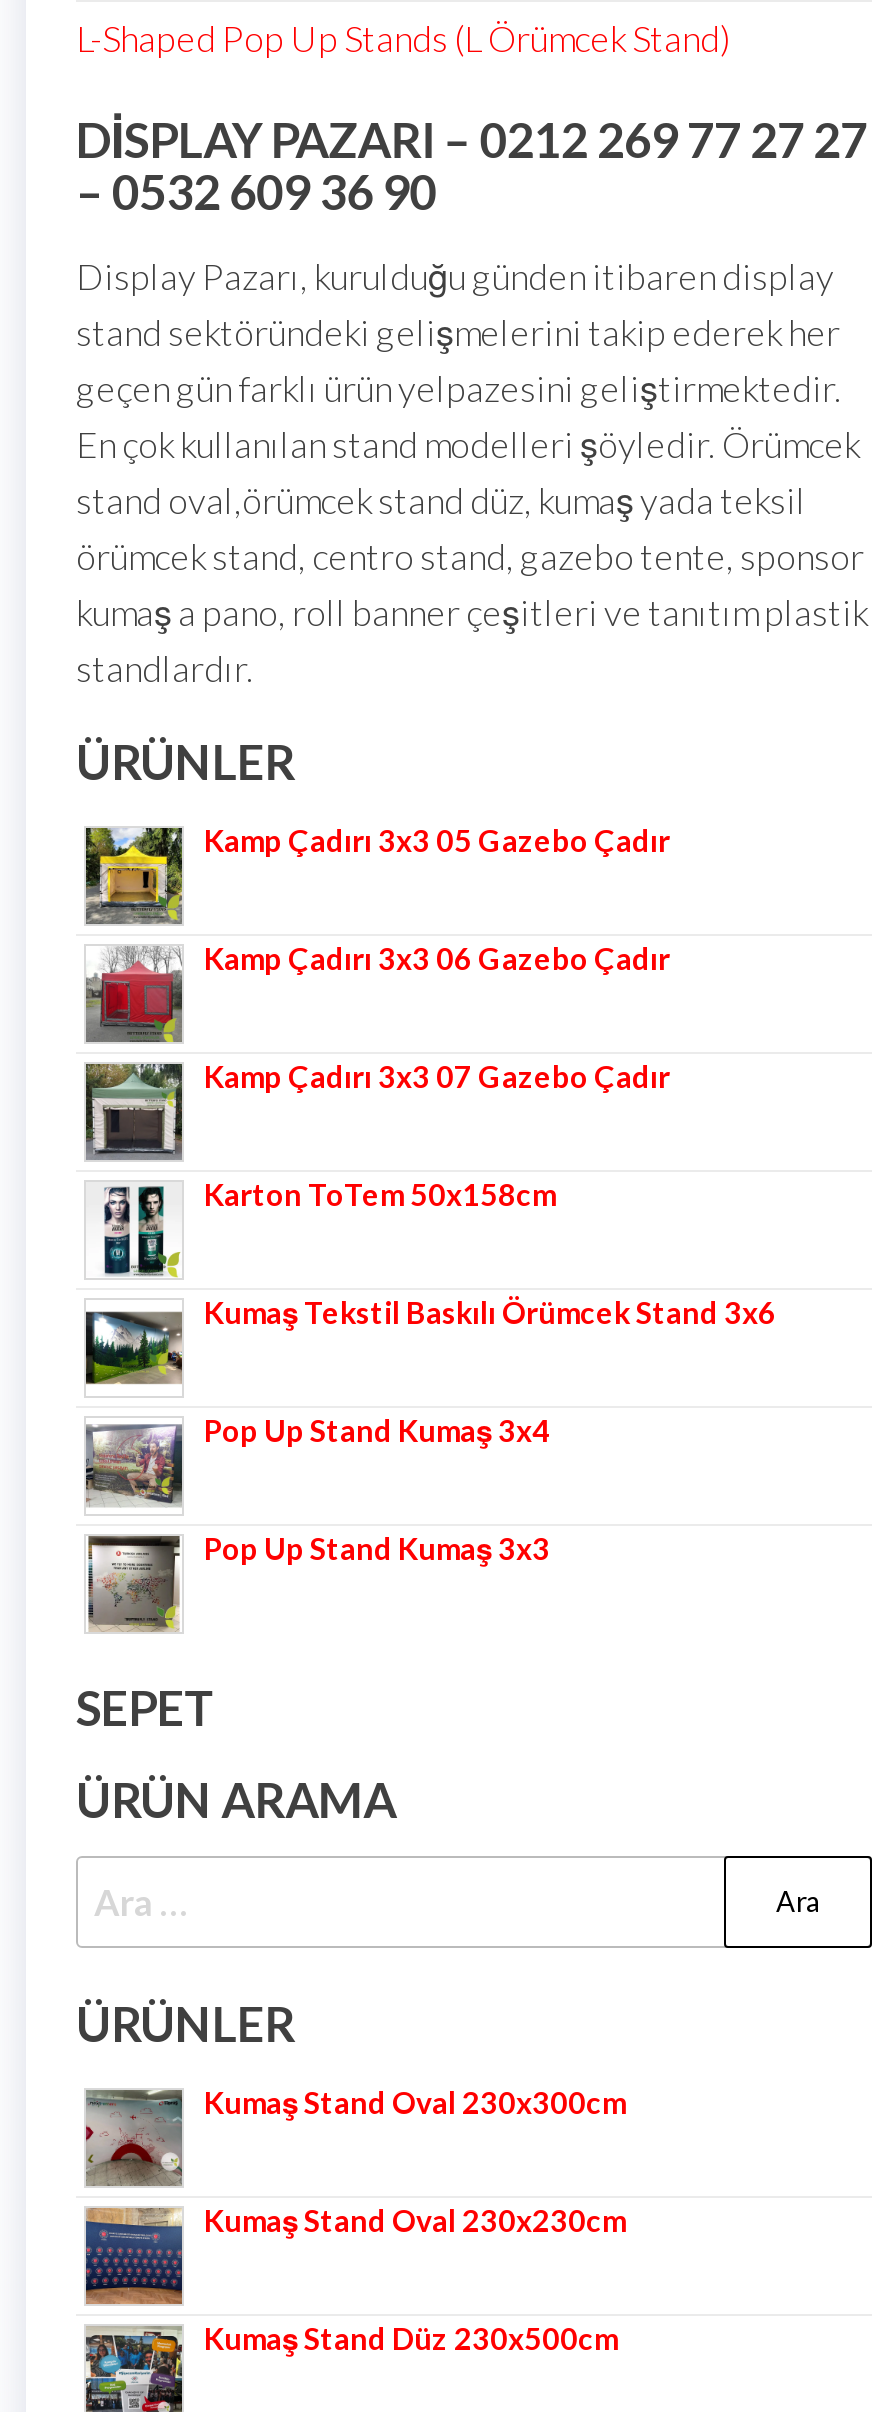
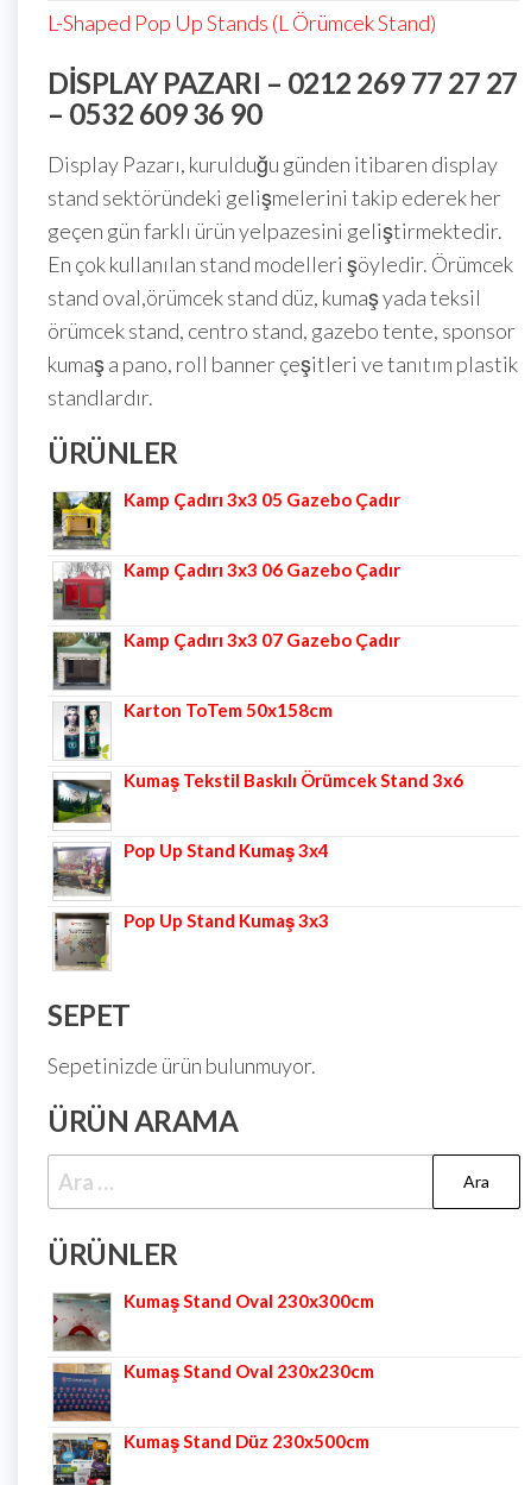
none -> [48,1052,316,1078] Sepetinizde ürün bulunmuyor.

